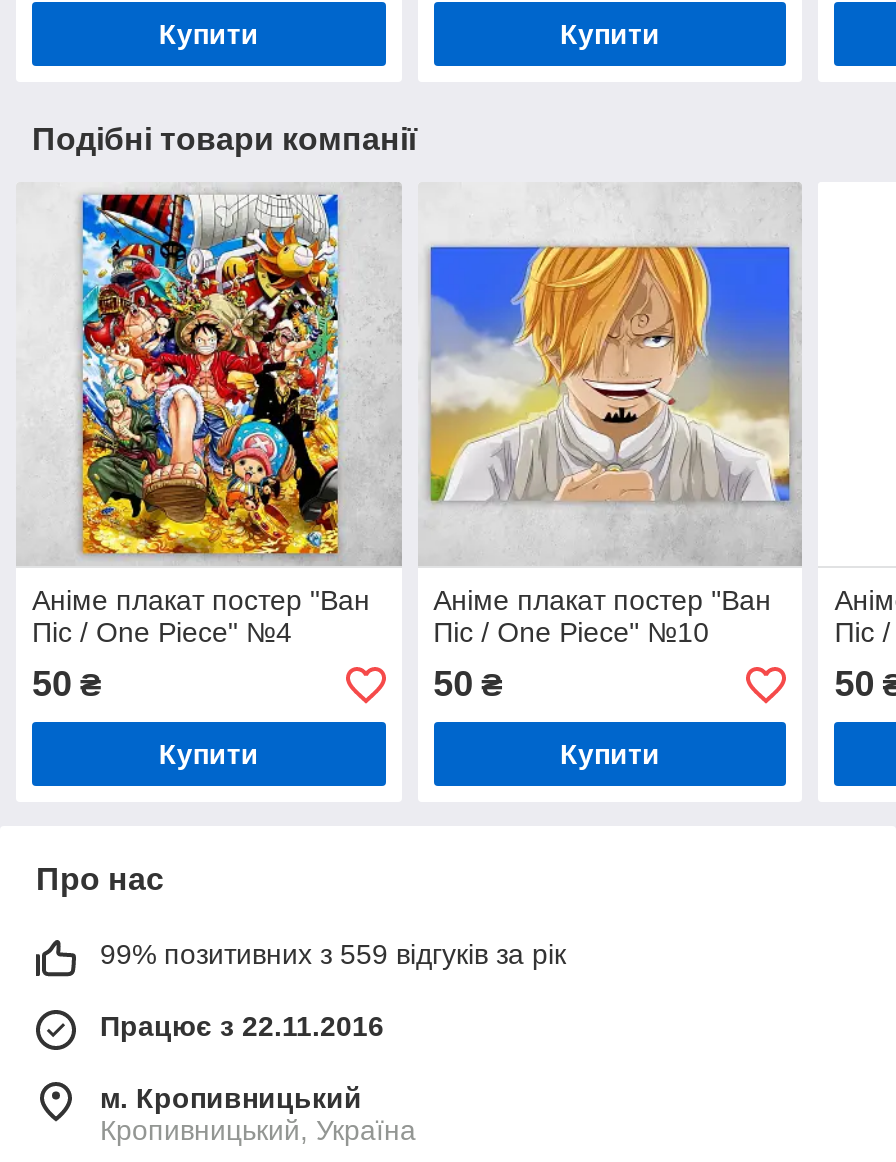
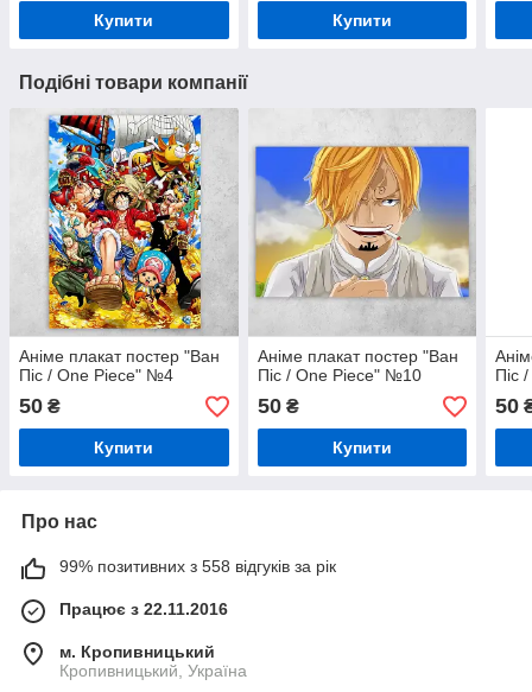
[100,939,566,971] 99% позитивних з 559 відгуків за рік -> [59,557,336,576] 99% позитивних з 558 відгуків за рік

